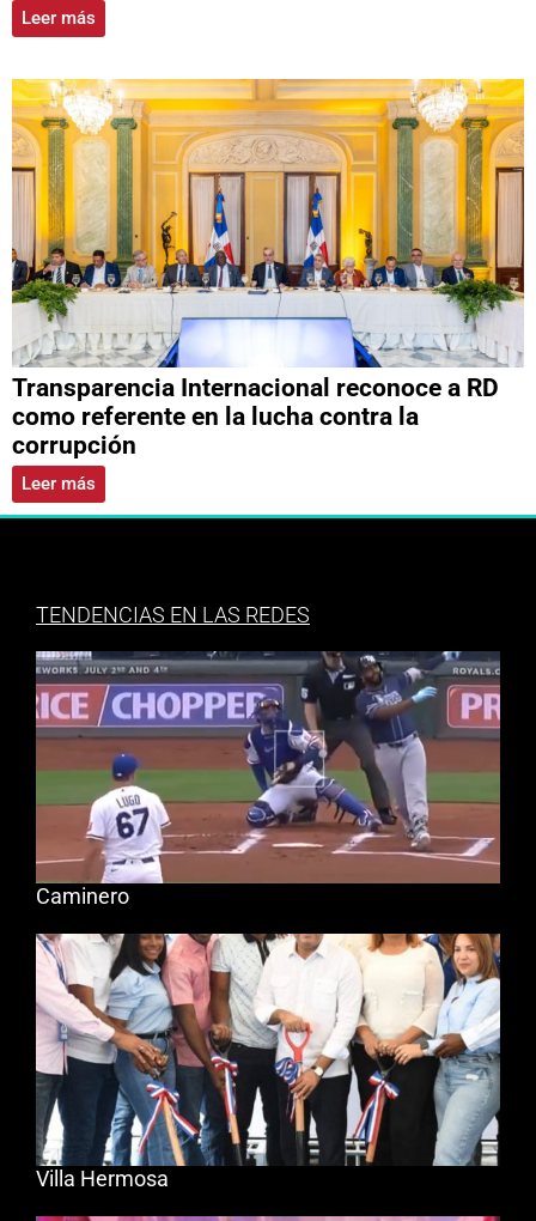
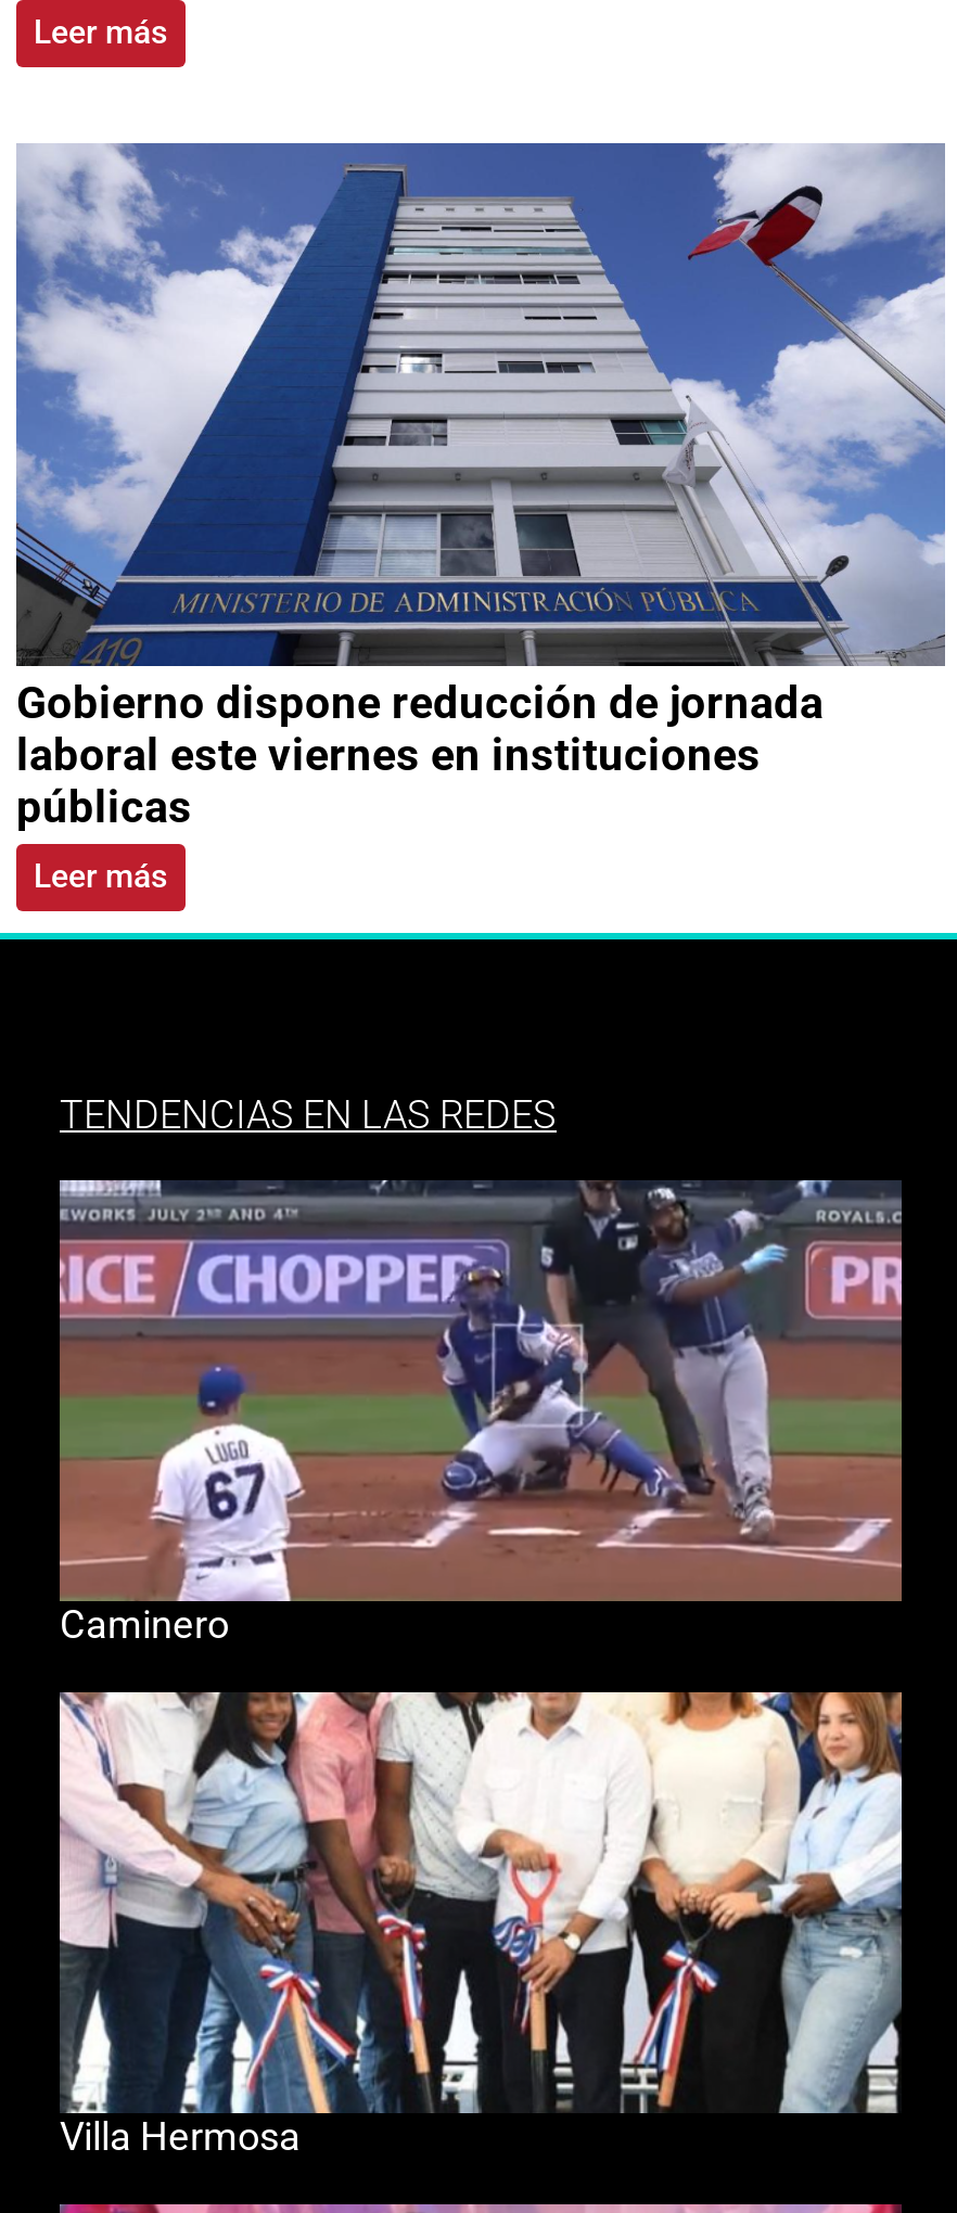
[11,78,525,460] [image] | Transparencia Internacional reconoce a RD | como referente en la lucha contra la | corrupción -> [14,141,947,833] [image] | Gobierno dispone reducción de jornada | laboral este viernes en instituciones | públicas

